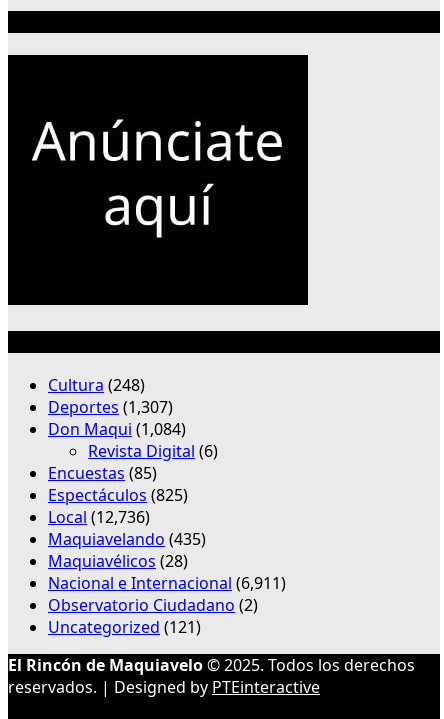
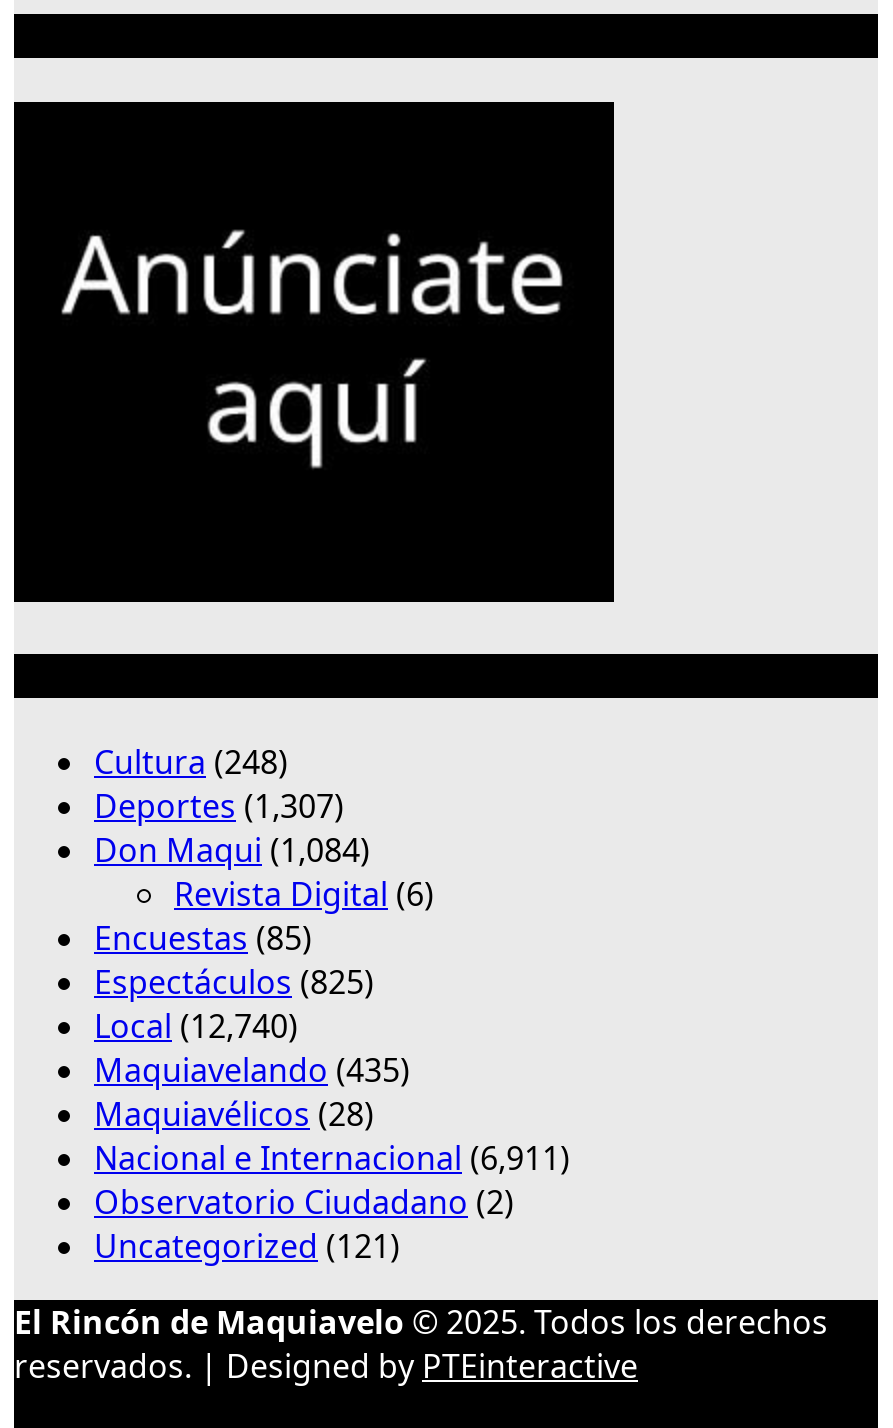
[48,506,150,528] Local (12,736) -> [94,1004,298,1048] Local (12,740)

